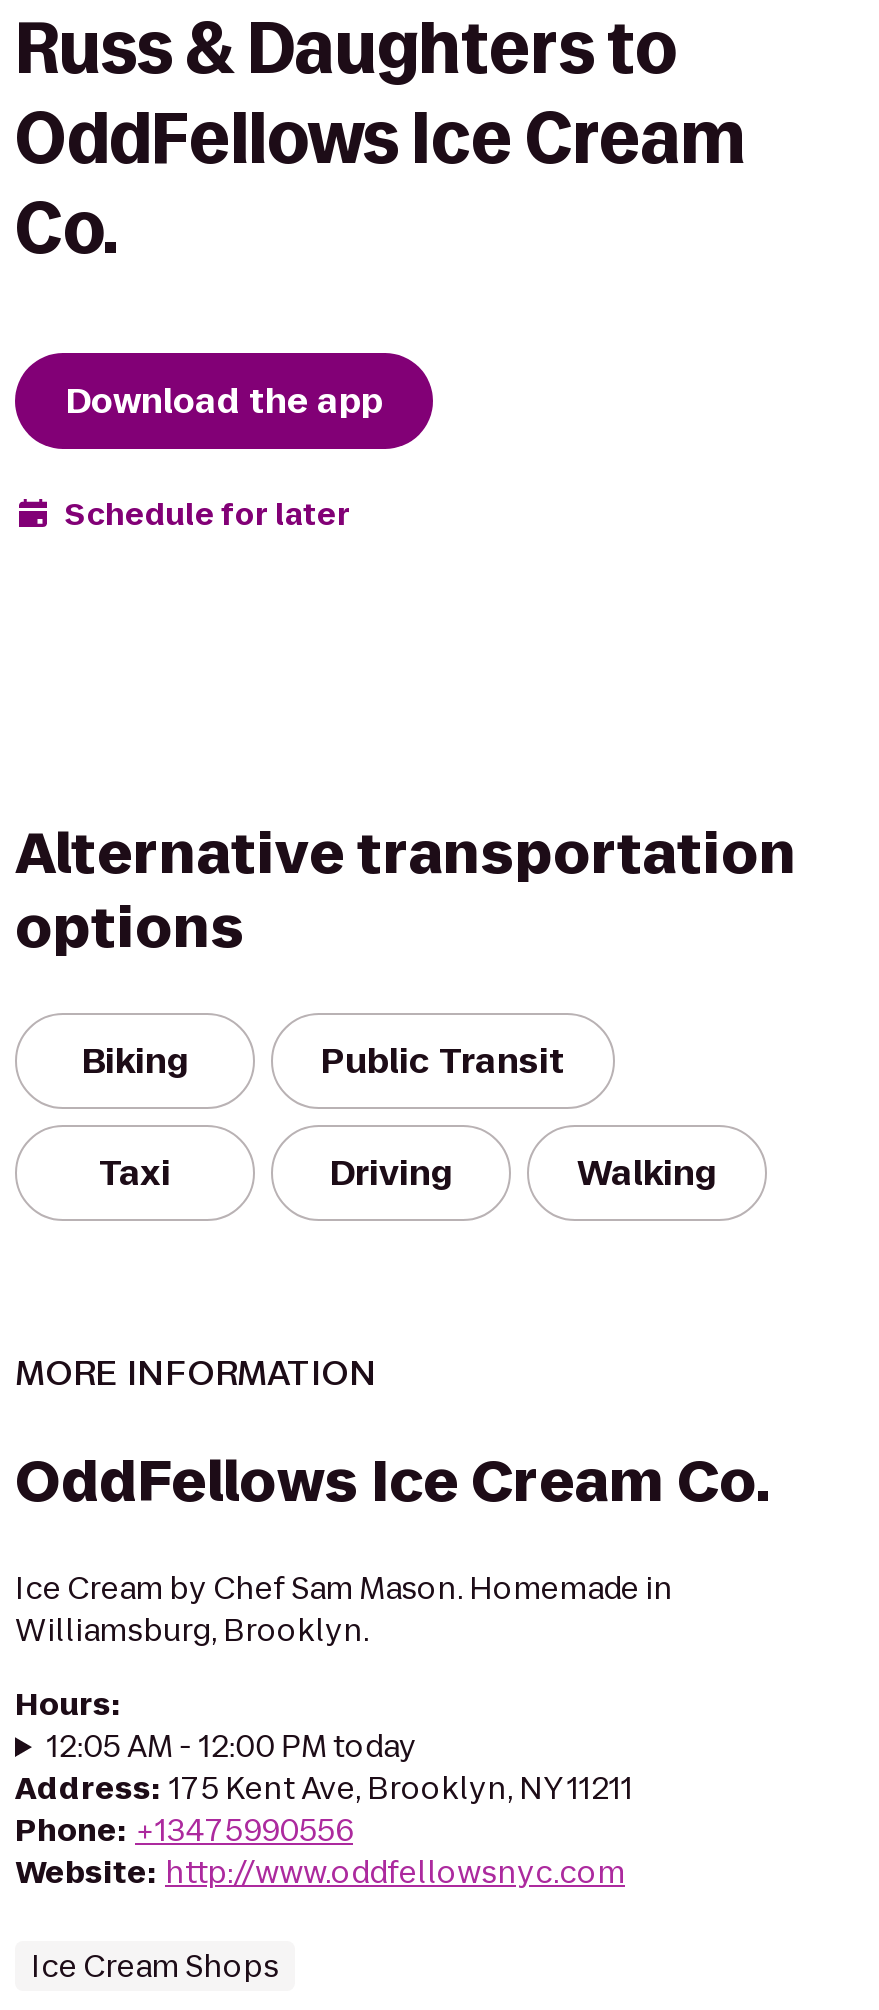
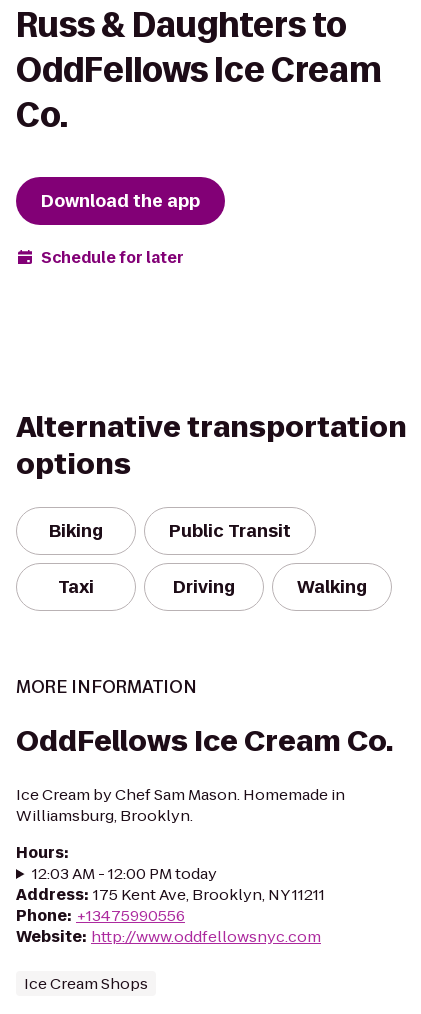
[47,1725,417,1767] 12:05 AM - 12:00 PM today -> [32,863,217,884] 12:03 AM - 12:00 PM today

